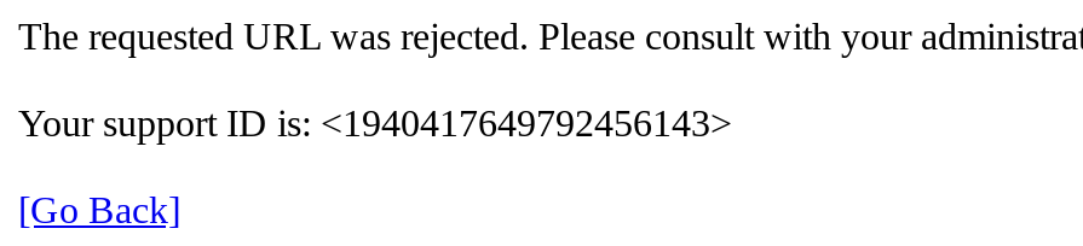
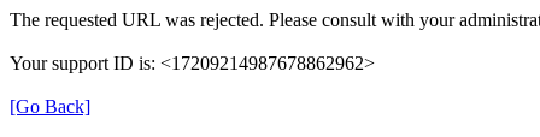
[18,102,732,143] Your support ID is: <1940417649792456143> -> [10,53,375,73] Your support ID is: <17209214987678862962>

